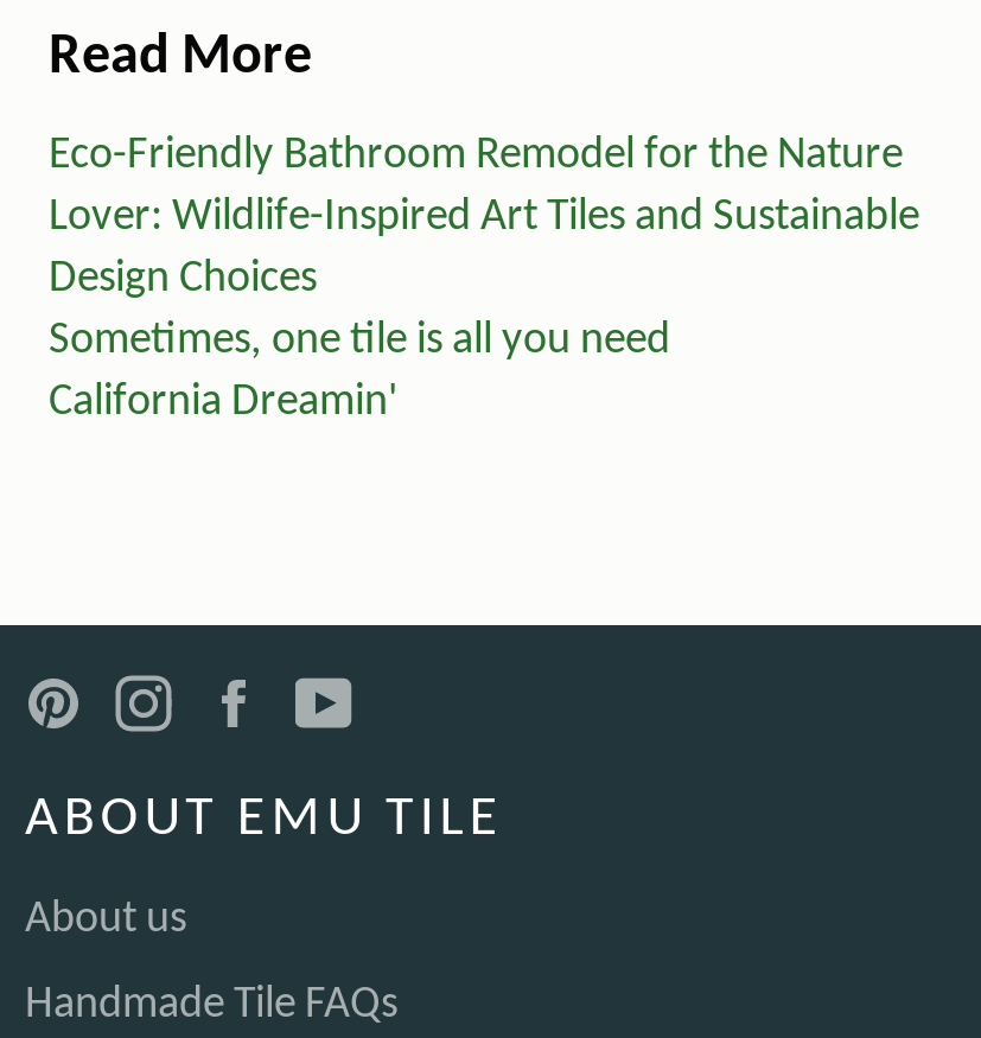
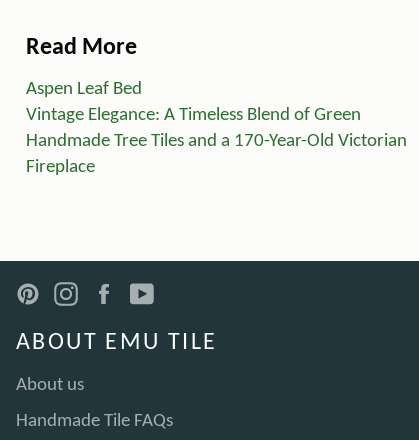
[49,135,919,427] Eco-Friendly Bathroom Remodel for the Nature | Lover: Wildlife-Inspired Art Tiles and Sustainable | Design Choices | Sometimes, one tile is all you need | California Dreamin' -> [26,80,407,177] Aspen Leaf Bed | Vintage Elegance: A Timeless Blend of Green | Handmade Tree Tiles and a 170-Year-Old Victorian | Fireplace

